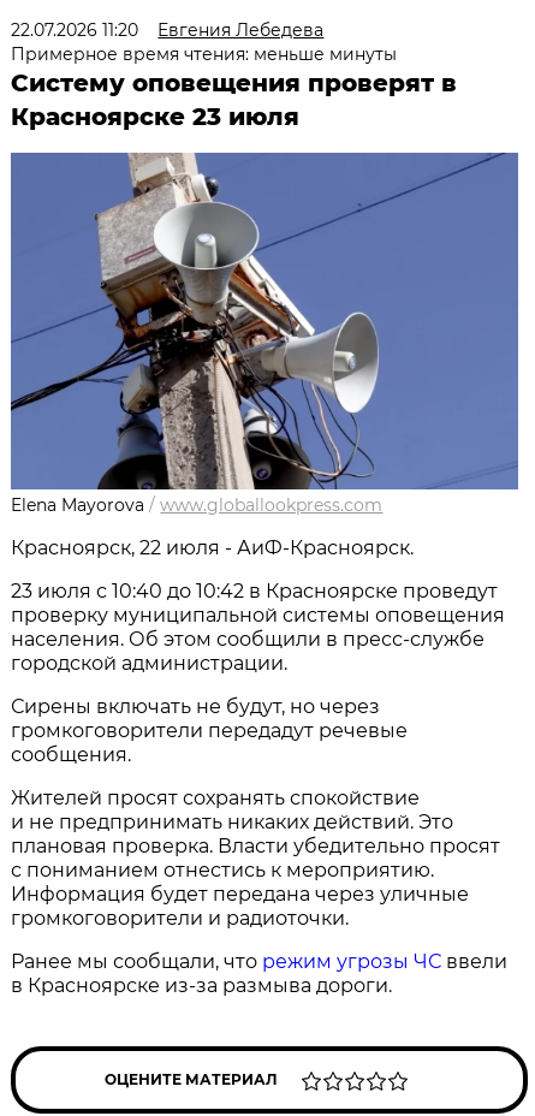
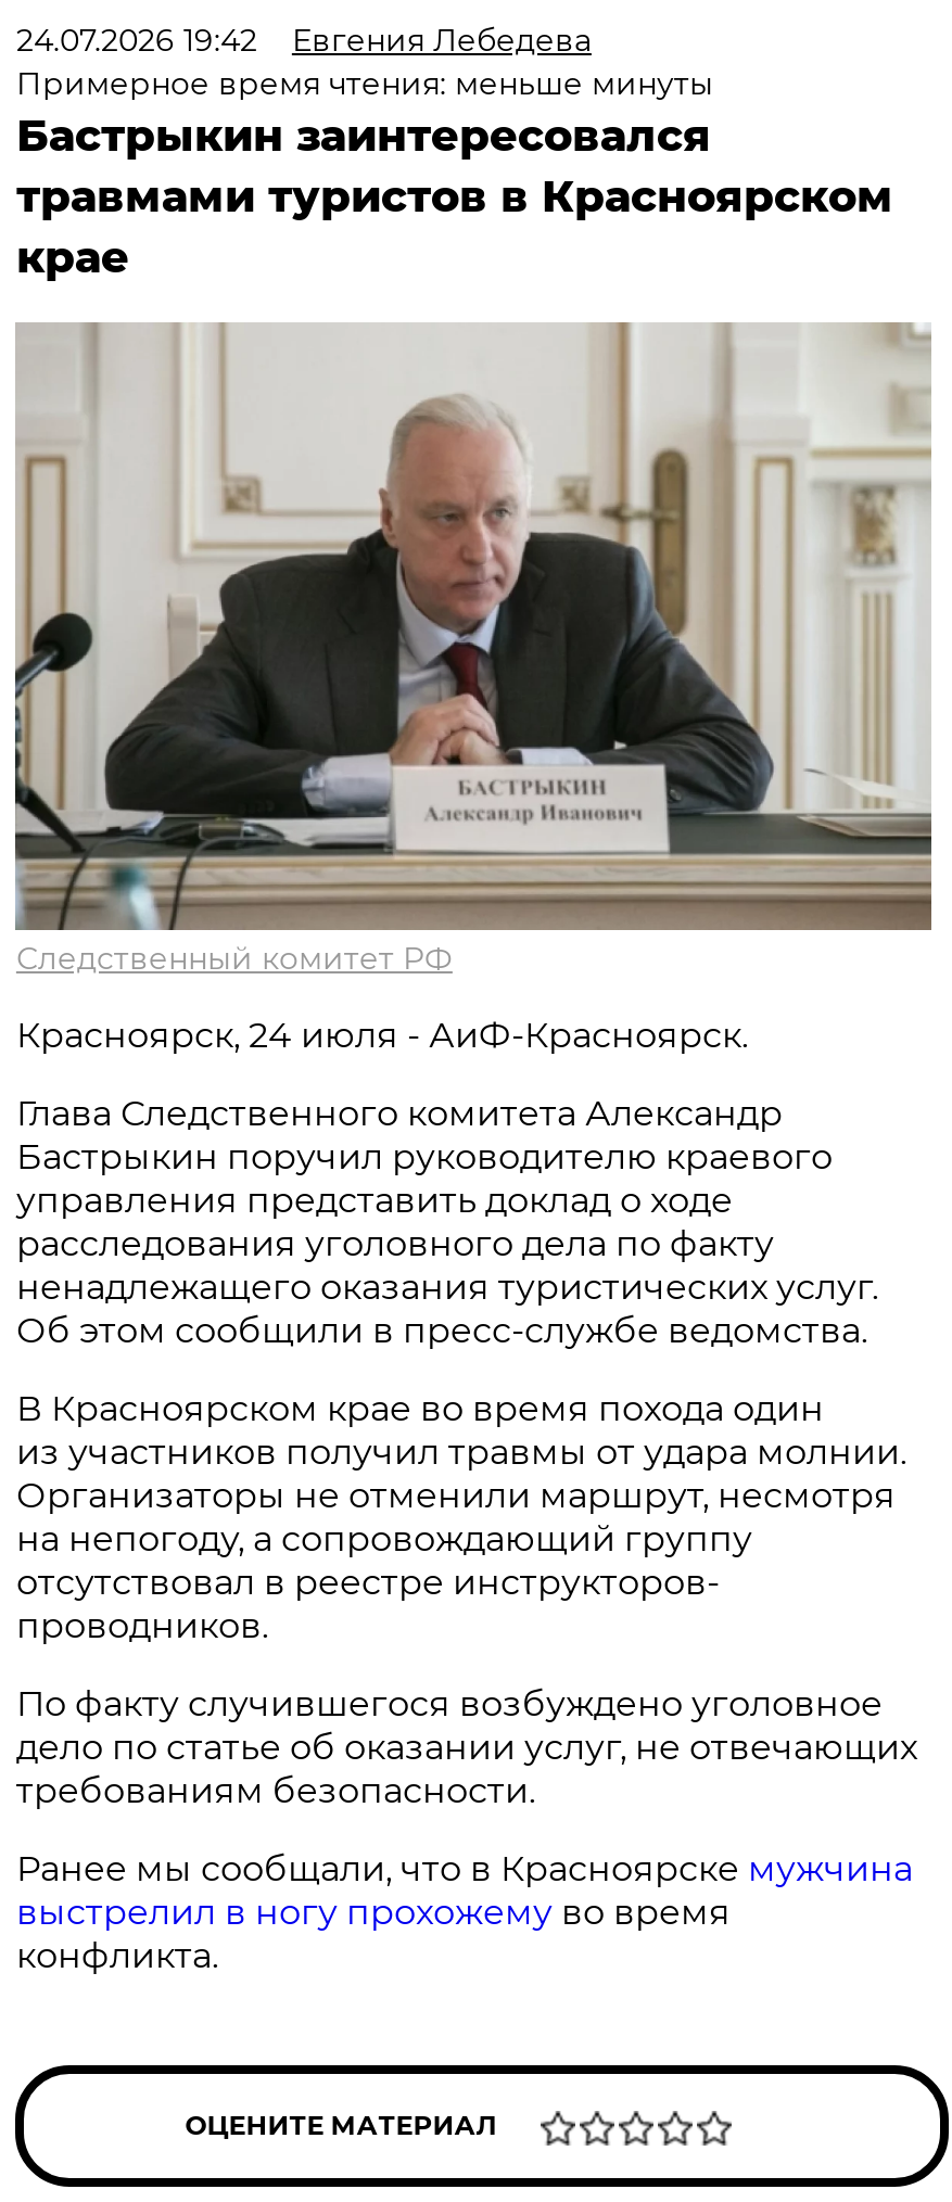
[11,19,324,41] 22.07.2026 11:20 Евгения Лебедева -> [16,20,591,59] 24.07.2026 19:42 Евгения Лебедева
[11,68,457,131] Систему оповещения проверят в | Красноярске 23 июля -> [16,109,893,283] Бастрыкин заинтересовался | травмами туристов в Красноярском | крае
[11,152,519,516] [image] | Elena Mayorova / www.globallookpress.com -> [13,320,934,978] [image] | Следственный комитет РФ
[11,536,414,559] Красноярск, 22 июля - АиФ-Красноярск. -> [16,1015,748,1056] Красноярск, 24 июля - АиФ-Красноярск.
[11,580,505,675] 23 июля с 10:40 до 10:42 в Красноярске проведут | проверку муниципальной системы оповещения | населения. Об этом сообщили в пресс-службе | городской администрации. -> [16,1093,878,1351] Глава Следственного комитета Александр | Бастрыкин поручил руководителю краевого | управления представить доклад о ходе | расследования уголовного дела по факту | ненадлежащего оказания туристических услуг. | Об этом сообщили в пресс-службе ведомства.
[11,695,408,766] Сирены включать не будут, но через | громкоговорители передадут речевые | сообщения. -> [16,1388,906,1646] В Красноярском крае во время похода один | из участников получил травмы от удара молнии. | Организаторы не отменили маршрут, несмотря | на непогоду, а сопровождающий группу | отсутствовал в реестре инструкторов- | проводников.
[11,786,501,929] Жителей просят сохранять спокойствие | и не предпринимать никаких действий. Это | плановая проверка. Власти убедительно просят | с пониманием отнестись к мероприятию. | Информация будет передана через уличные | громкоговорители и радиоточки. -> [16,1683,917,1811] По факту случившегося возбуждено уголовное | дело по статье об оказании услуг, не отвечающих | требованиям безопасности.
[11,950,508,997] Ранее мы сообщали, что режим угрозы ЧС ввели | в Красноярске из-за размыва дороги. -> [16,1848,913,1976] Ранее мы сообщали, что в Красноярске мужчина | выстрелил в ногу прохожему во время | конфликта.

